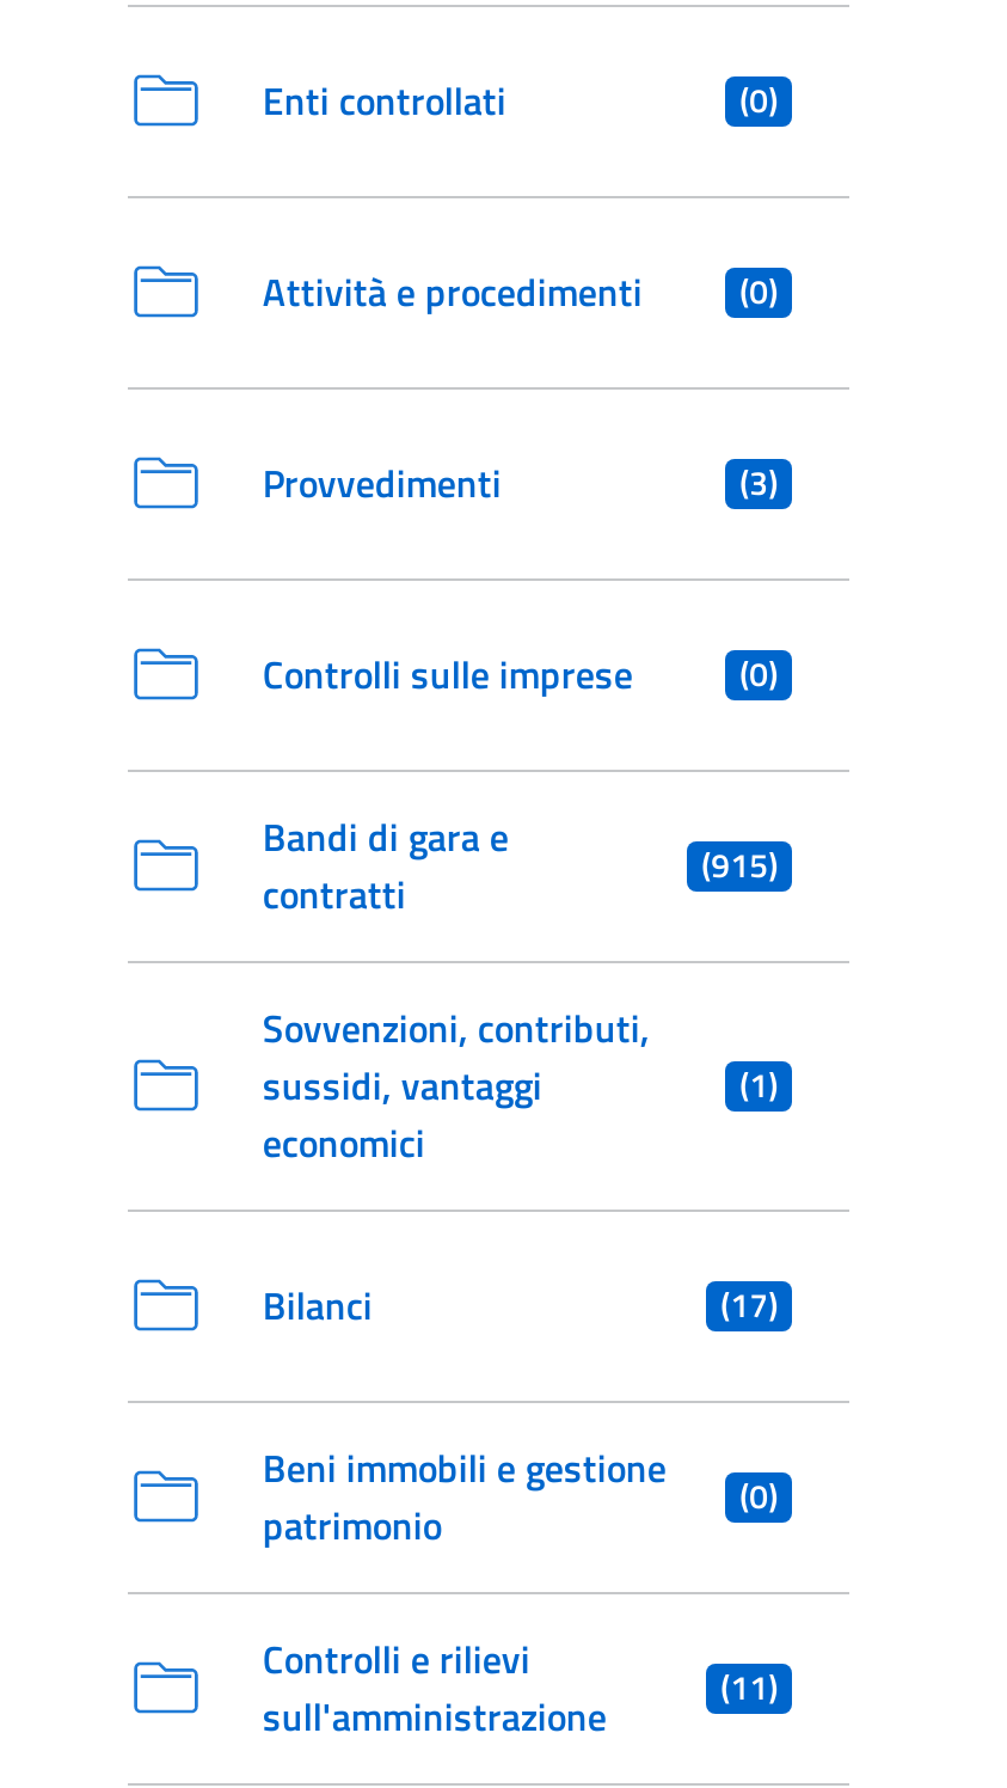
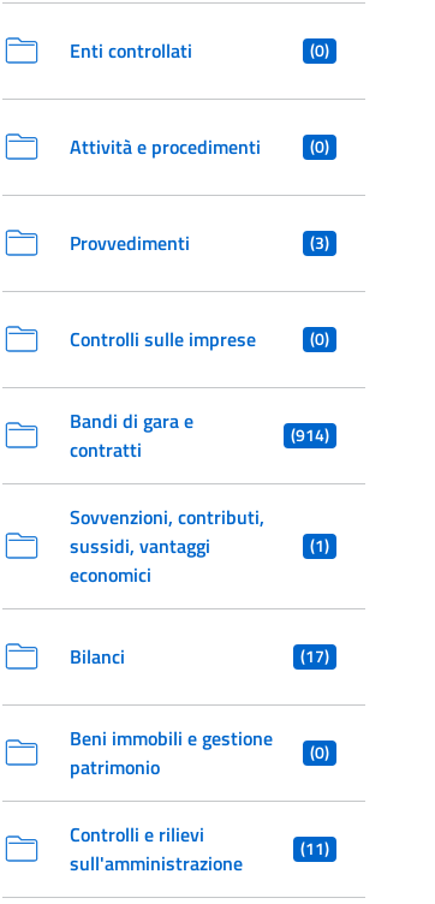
[701,839,778,889] (915) -> [291,422,329,447] (914)

